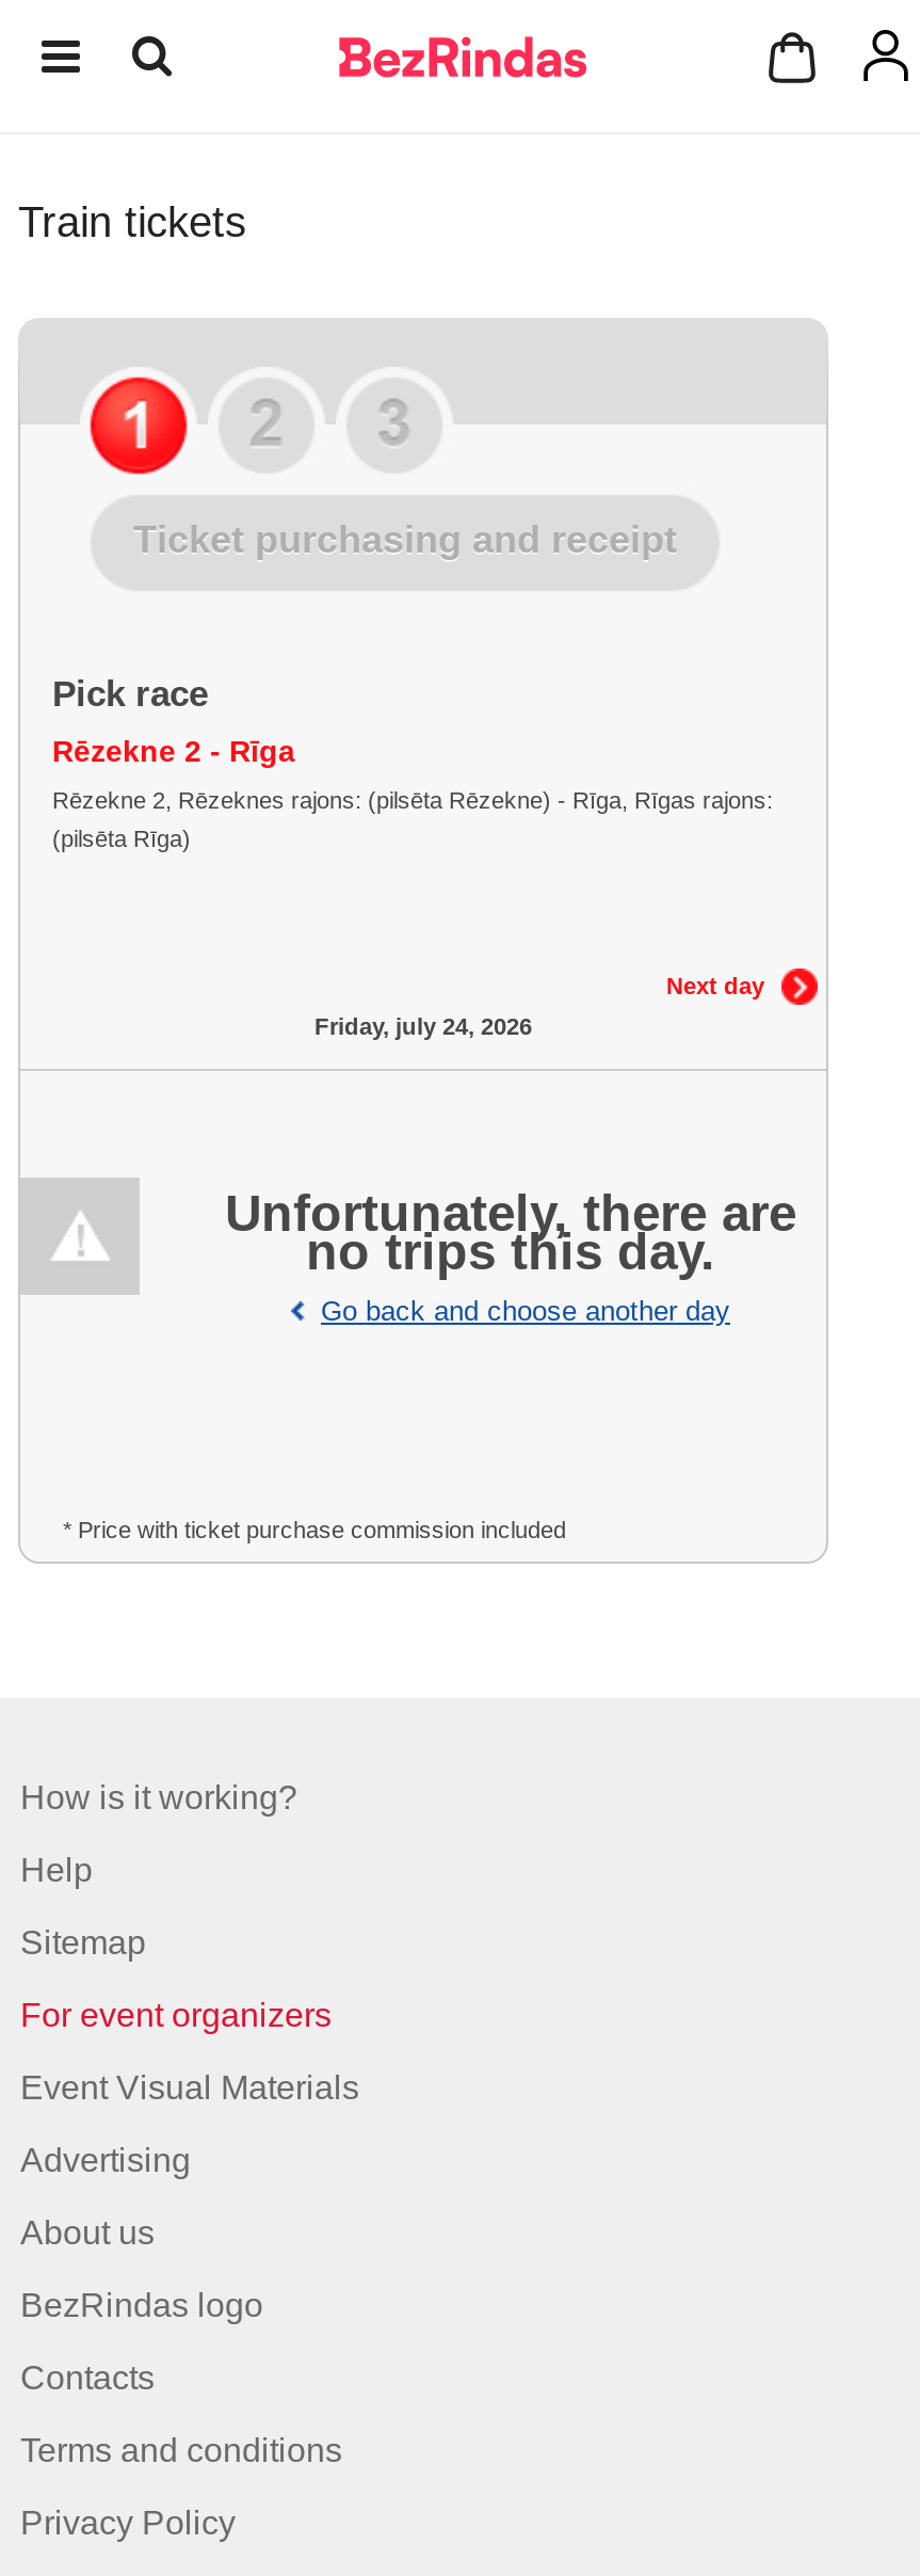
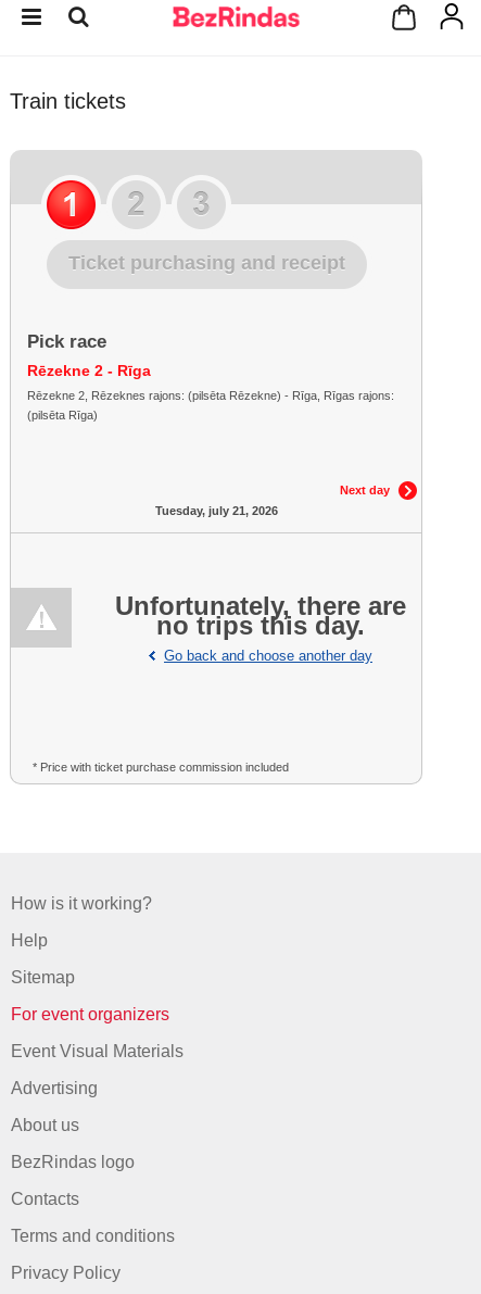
[314,1013,532,1039] Friday, july 24, 2026 -> [155,504,277,517] Tuesday, july 21, 2026

